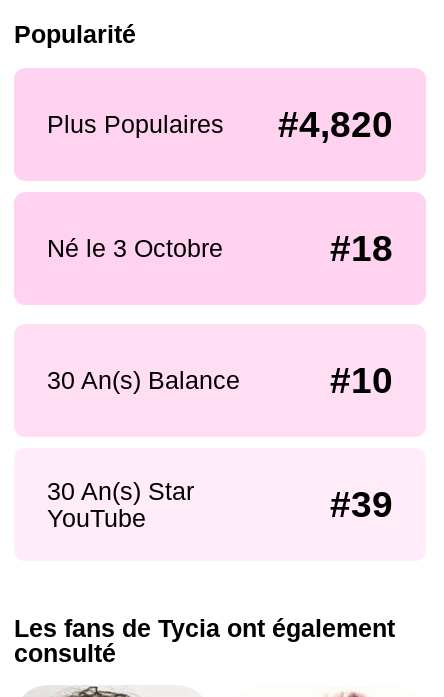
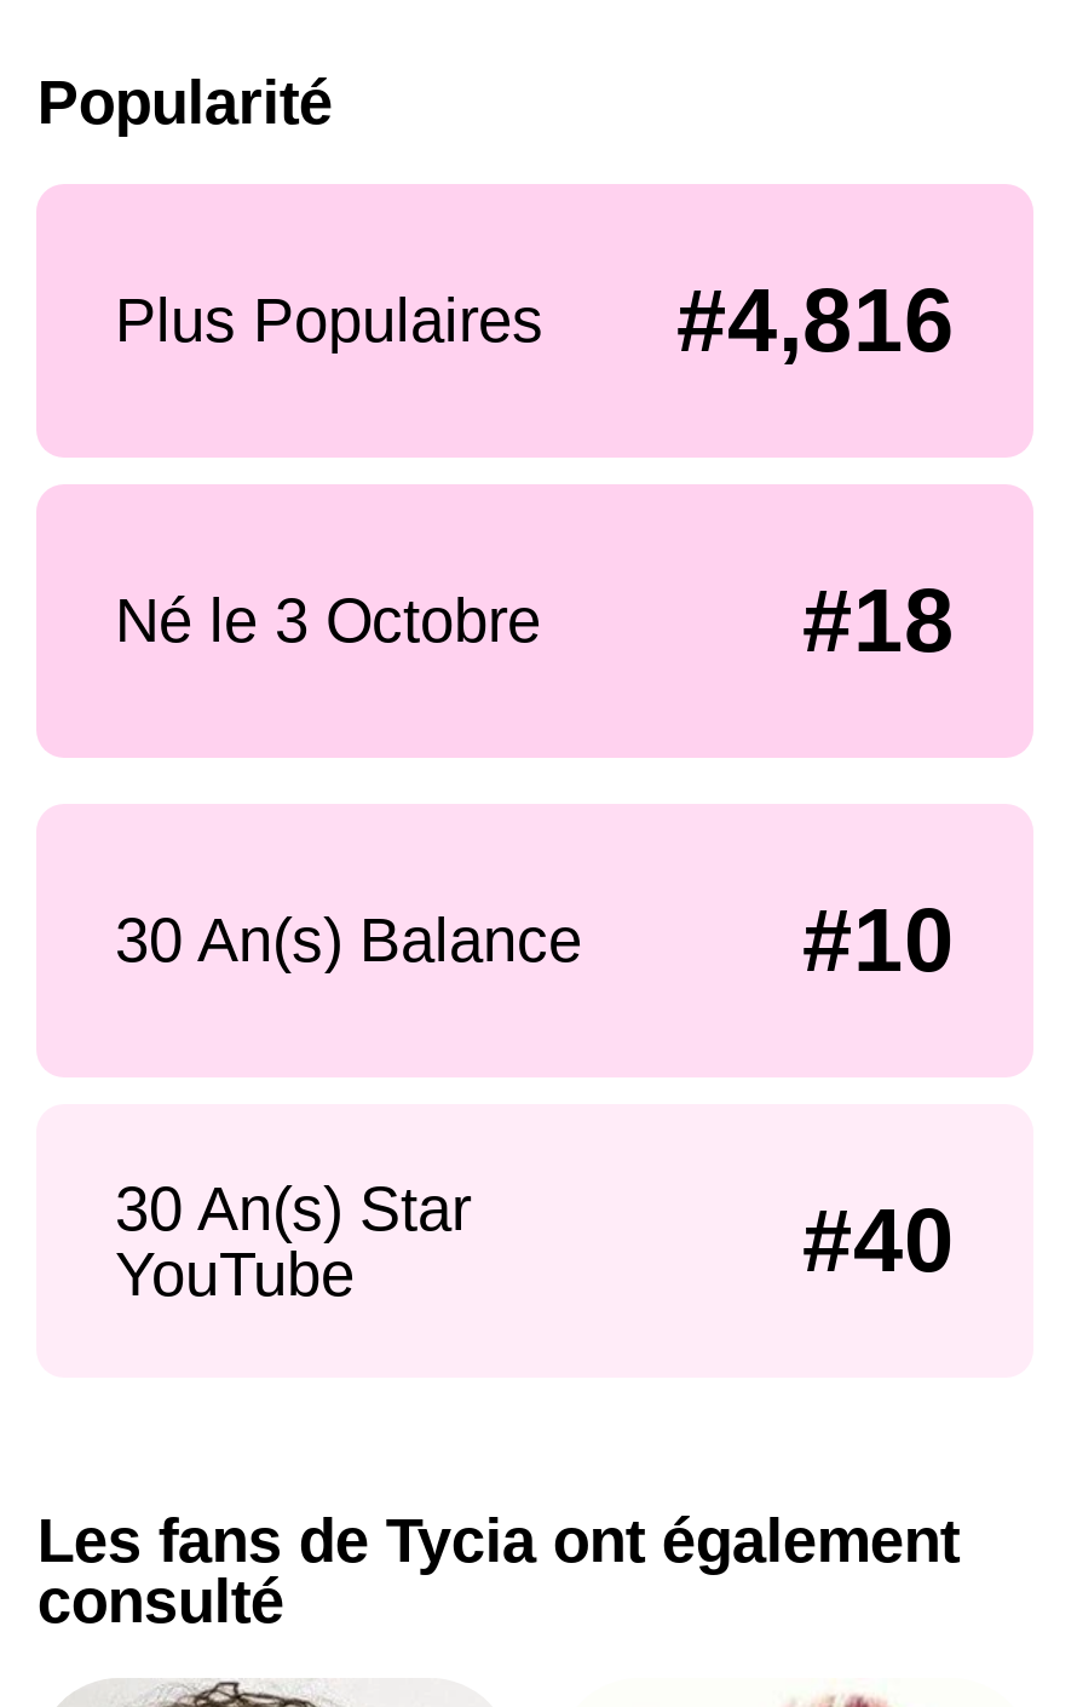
[46,104,393,145] Plus Populaires #4,820 -> [115,271,955,370] Plus Populaires #4,816
[330,484,393,525] #39 -> [802,1192,955,1291] #40

